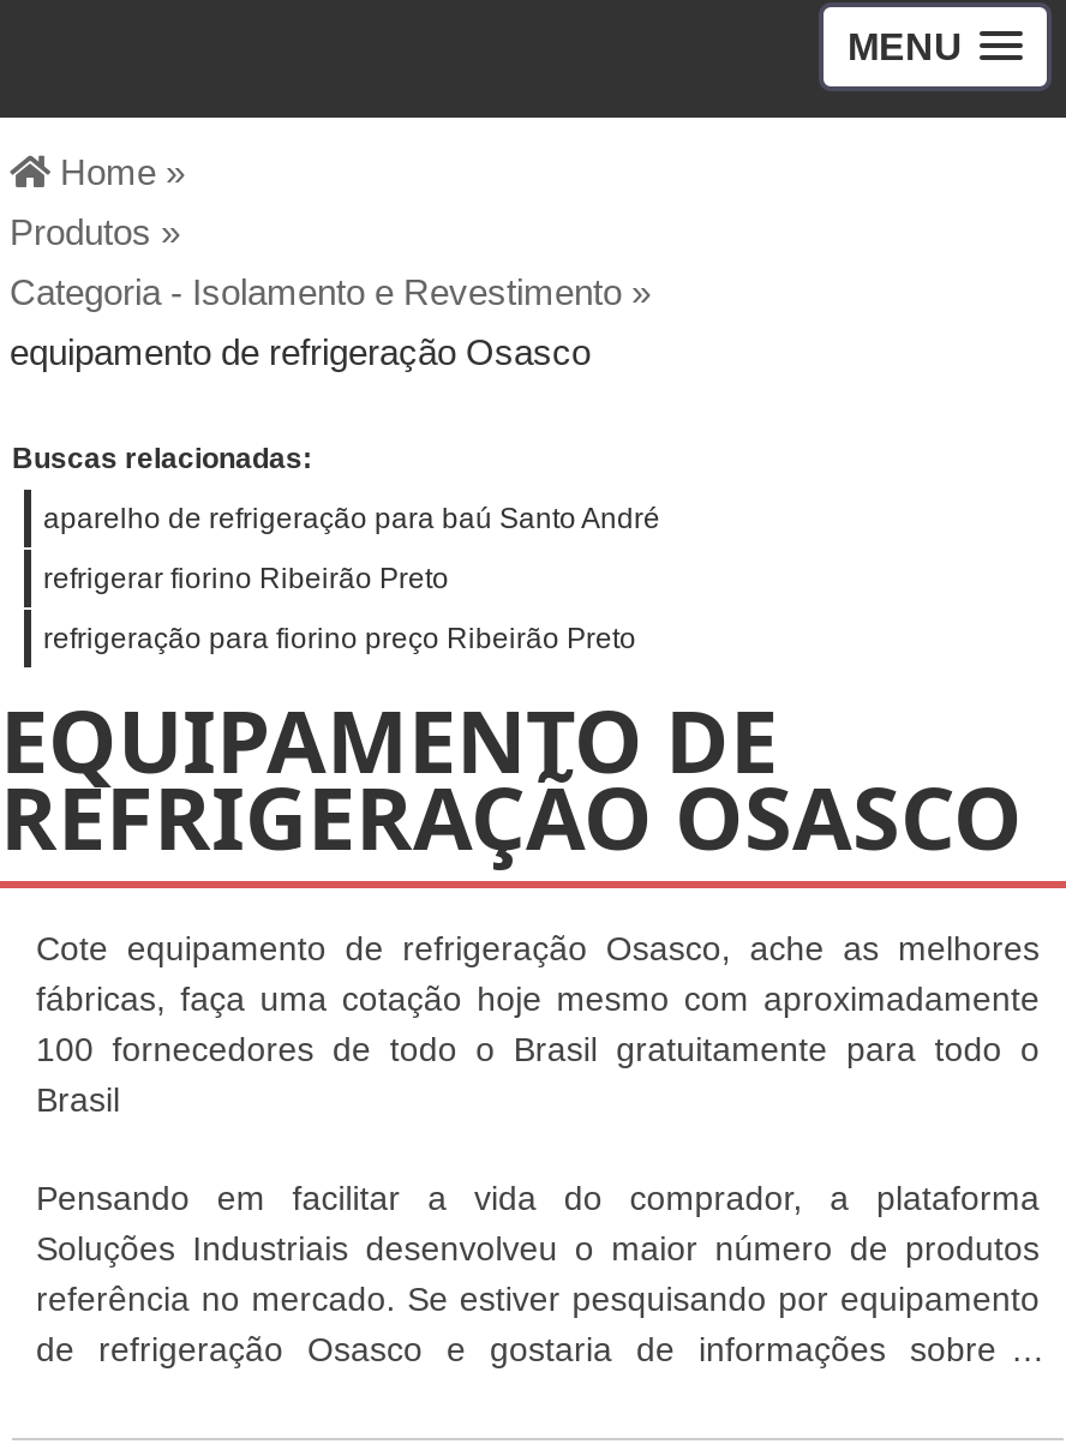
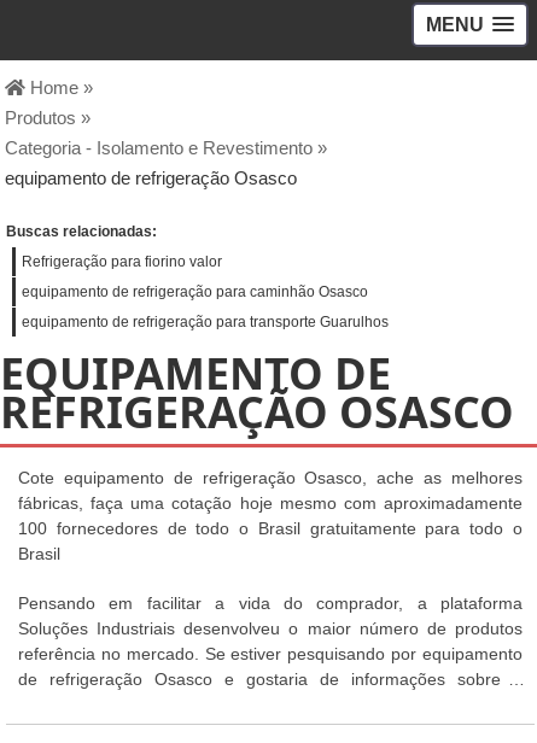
[43,502,660,535] aparelho de refrigeração para baú Santo André -> [22,253,222,270] Refrigeração para fiorino valor
[43,562,449,595] refrigerar fiorino Ribeirão Preto -> [22,283,368,300] equipamento de refrigeração para caminhão Osasco
[43,622,636,655] refrigeração para fiorino preço Ribeirão Preto -> [22,314,389,330] equipamento de refrigeração para transporte Guarulhos

